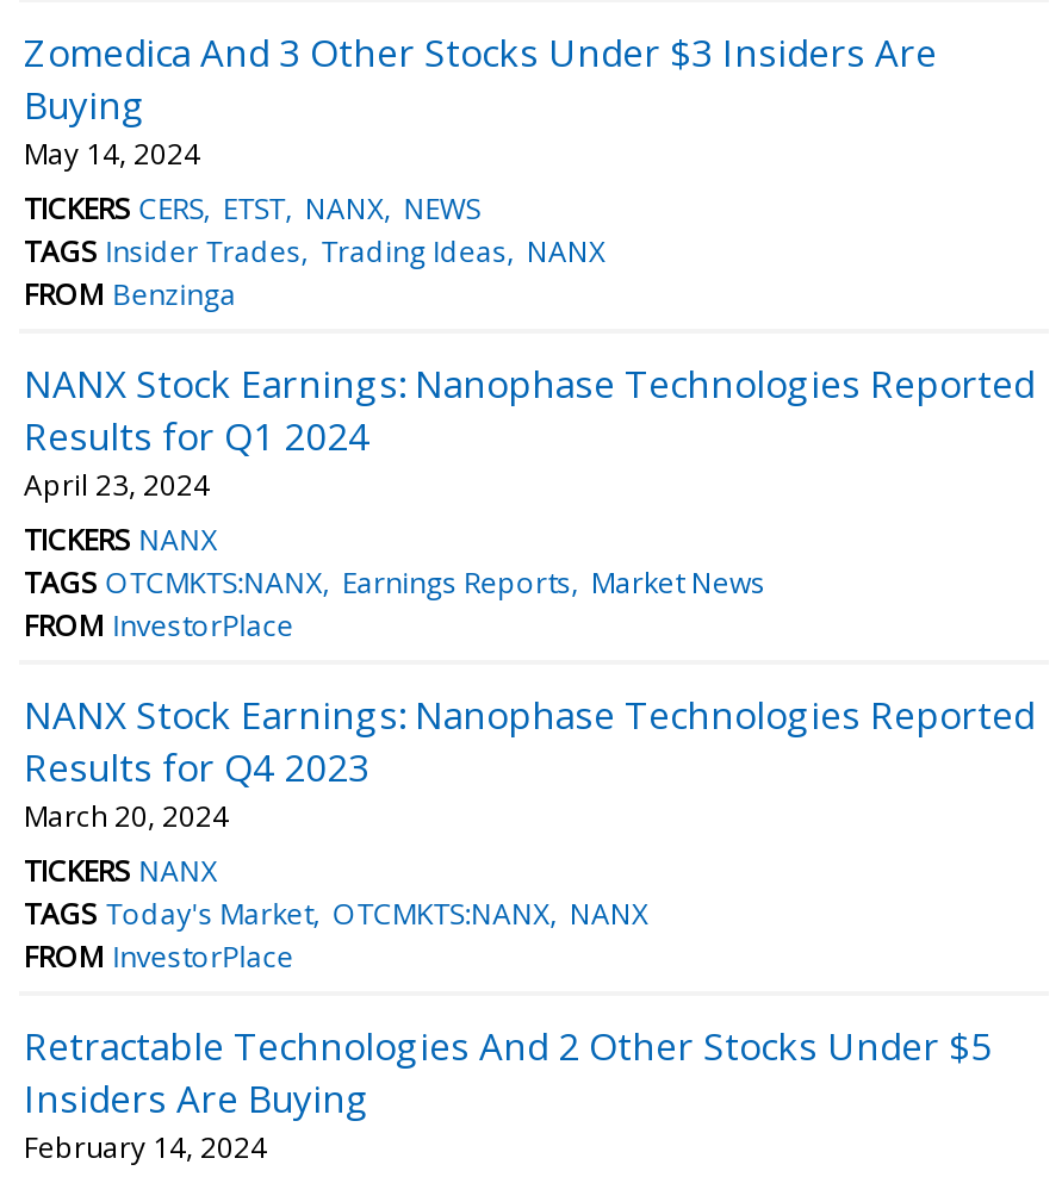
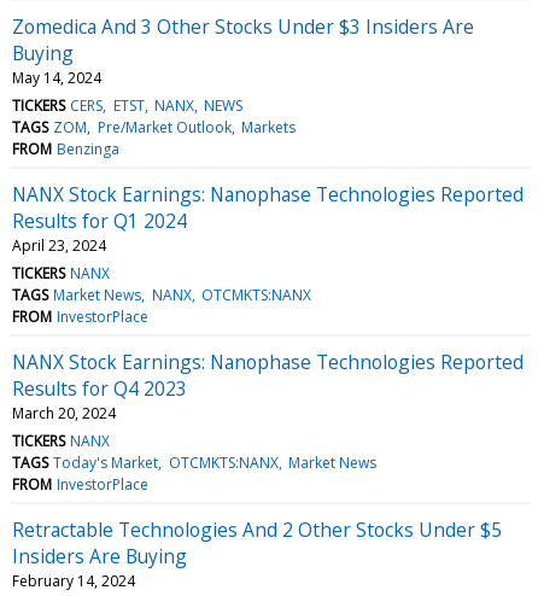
[24,231,605,271] TAGS Insider Trades Trading Ideas NANX -> [12,117,295,137] TAGS ZOM Pre/Market Outlook Markets
[24,562,765,603] TAGS OTCMKTS:NANX Earnings Reports Market News -> [12,285,311,305] TAGS Market News NANX OTCMKTS:NANX
[24,893,648,934] TAGS Today's Market OTCMKTS:NANX NANX -> [12,452,376,473] TAGS Today's Market OTCMKTS:NANX Market News

